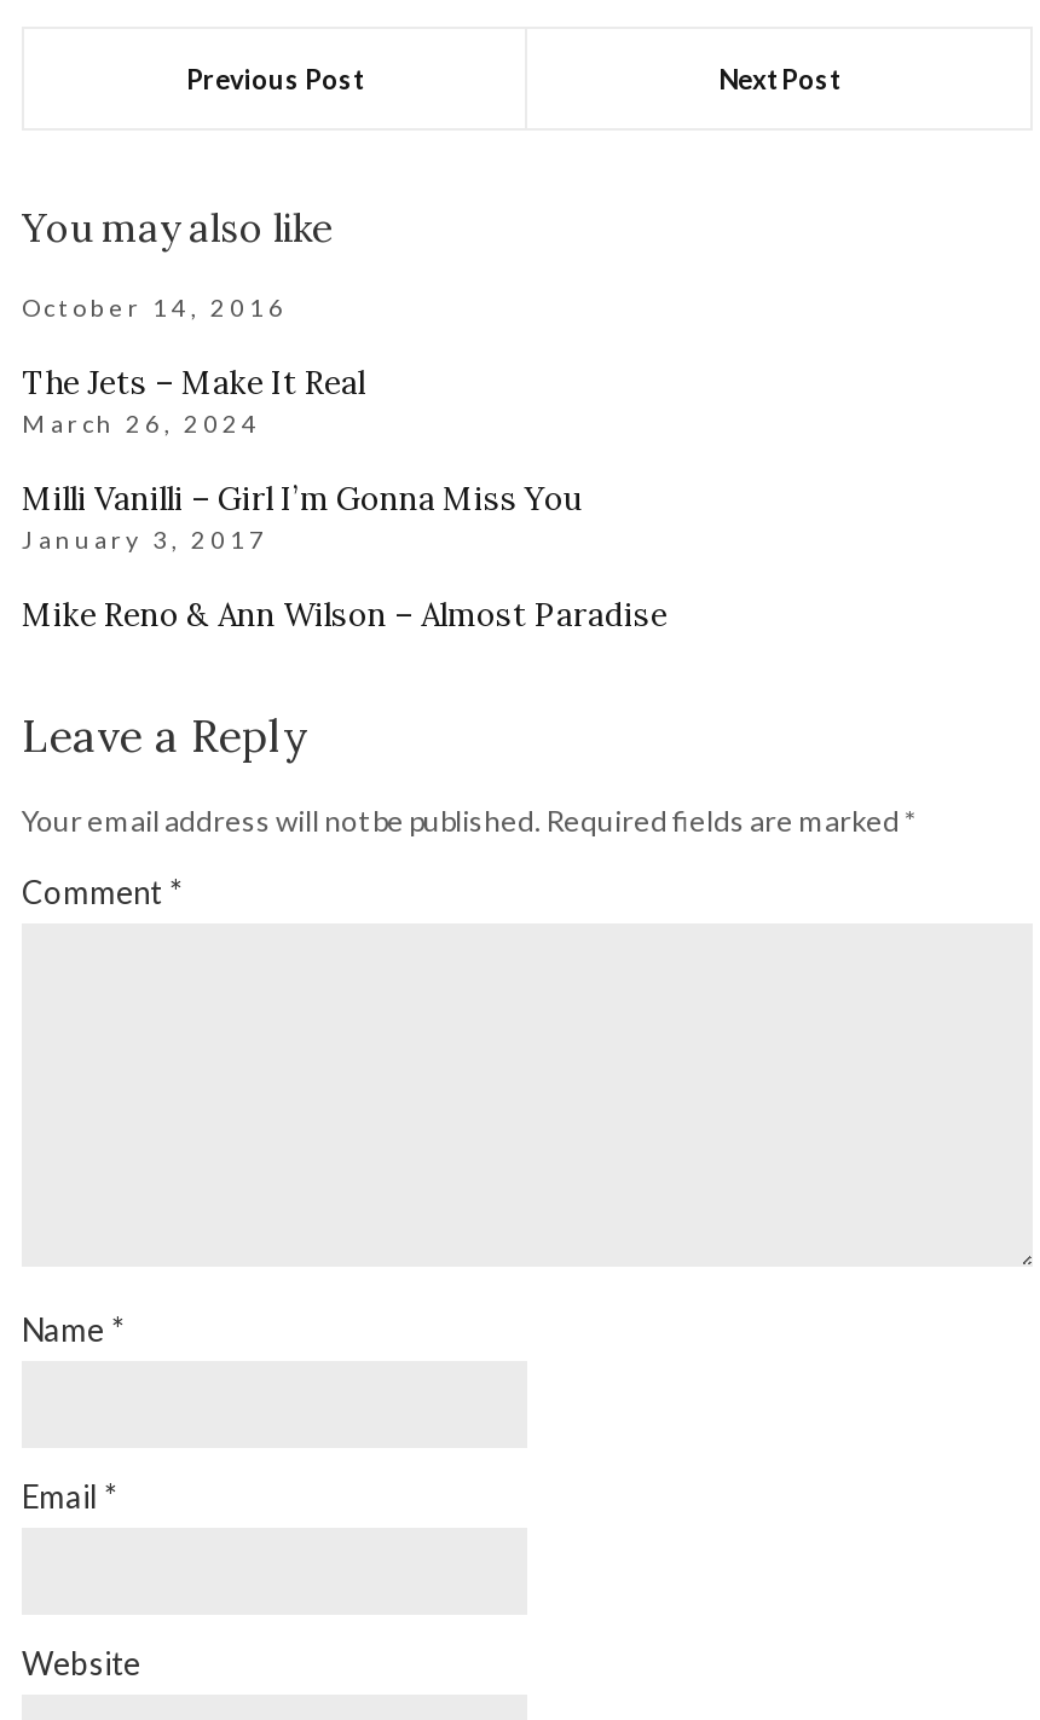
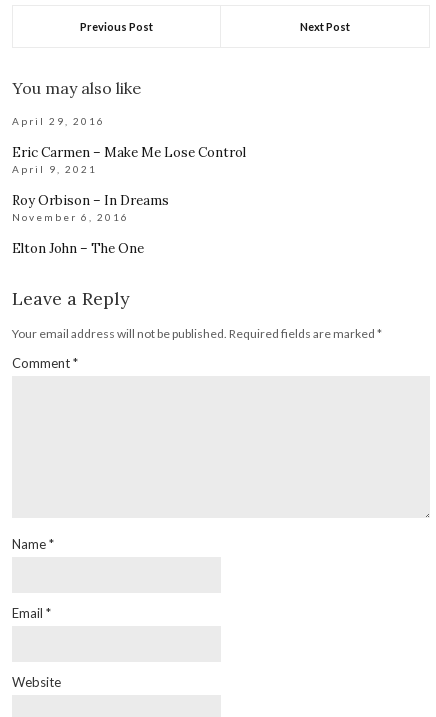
[22,293,288,322] October 14, 2016 -> [12,115,105,127] April 29, 2016
[22,363,365,438] The Jets – Make It Real | March 26, 2024 -> [12,144,246,175] Eric Carmen – Make Me Lose Control | April 9, 2021
[22,479,580,554] Milli Vanilli – Girl I’m Gonna Miss You | January 3, 2017 -> [12,192,169,223] Roy Orbison – In Dreams | November 6, 2016
[22,595,668,636] Mike Reno & Ann Wilson – Almost Paradise -> [12,240,144,257] Elton John – The One

